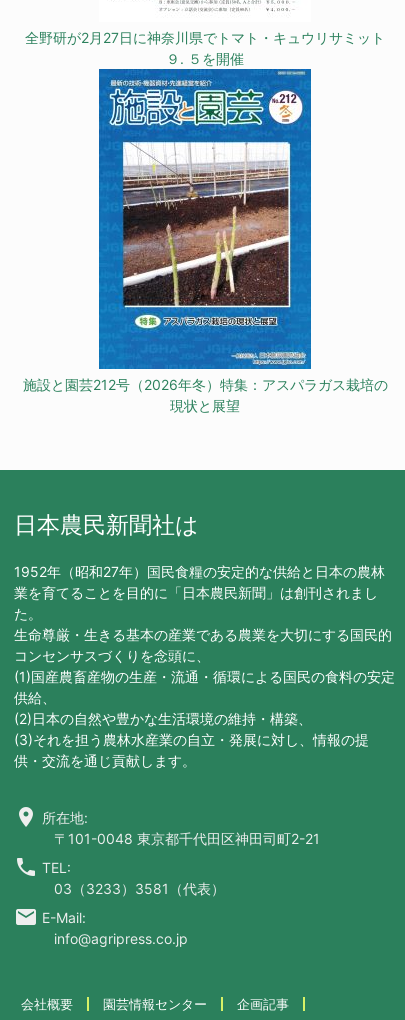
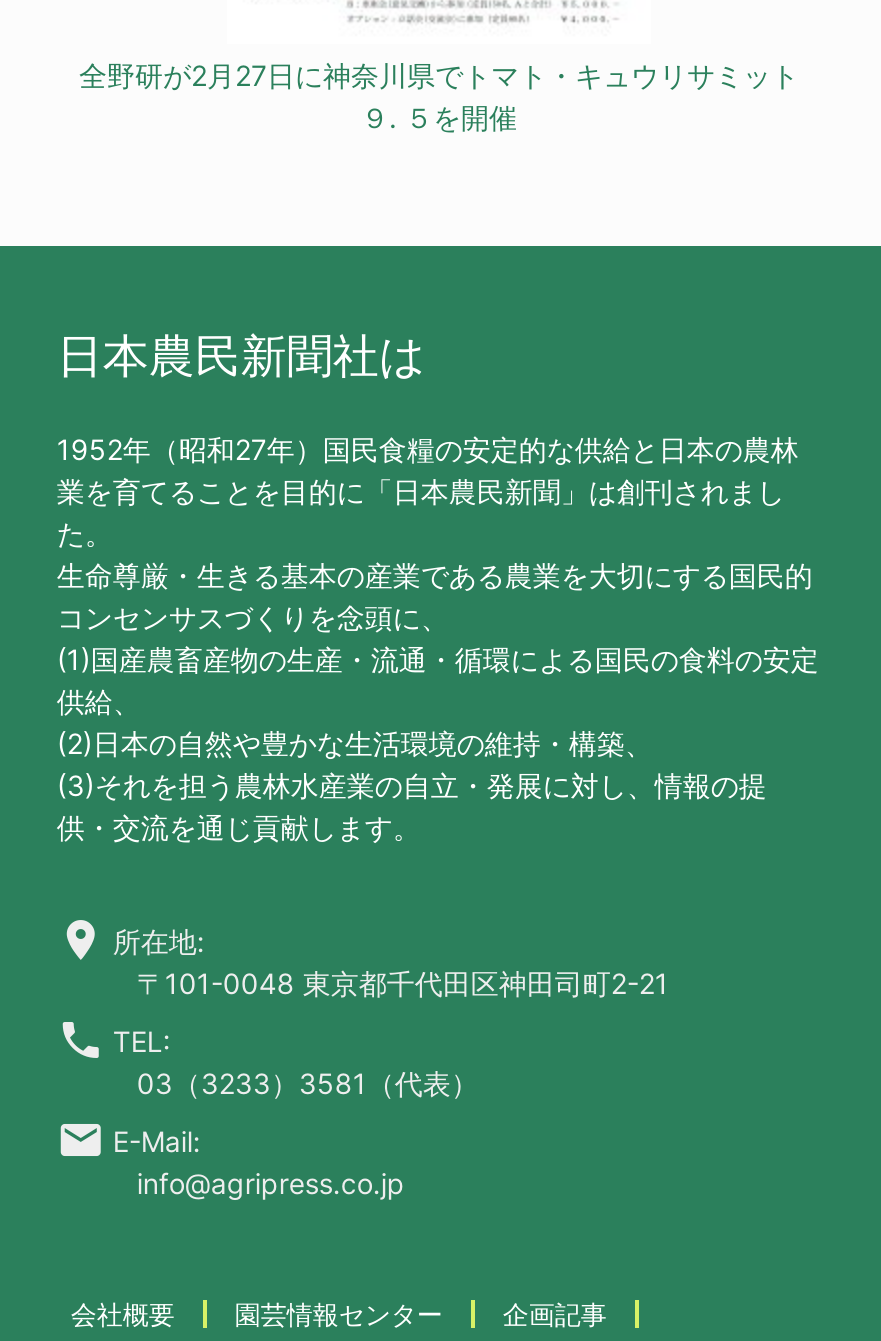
[22,68,387,413] [image] | 施設と園芸212号（2026年冬）特集：アスパラガス栽培の | 現状と展望 -> none

